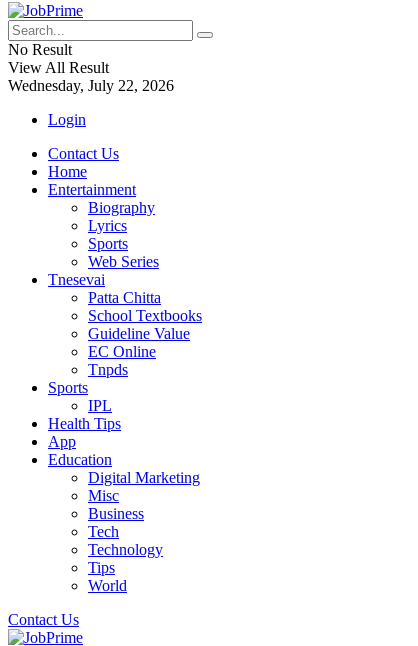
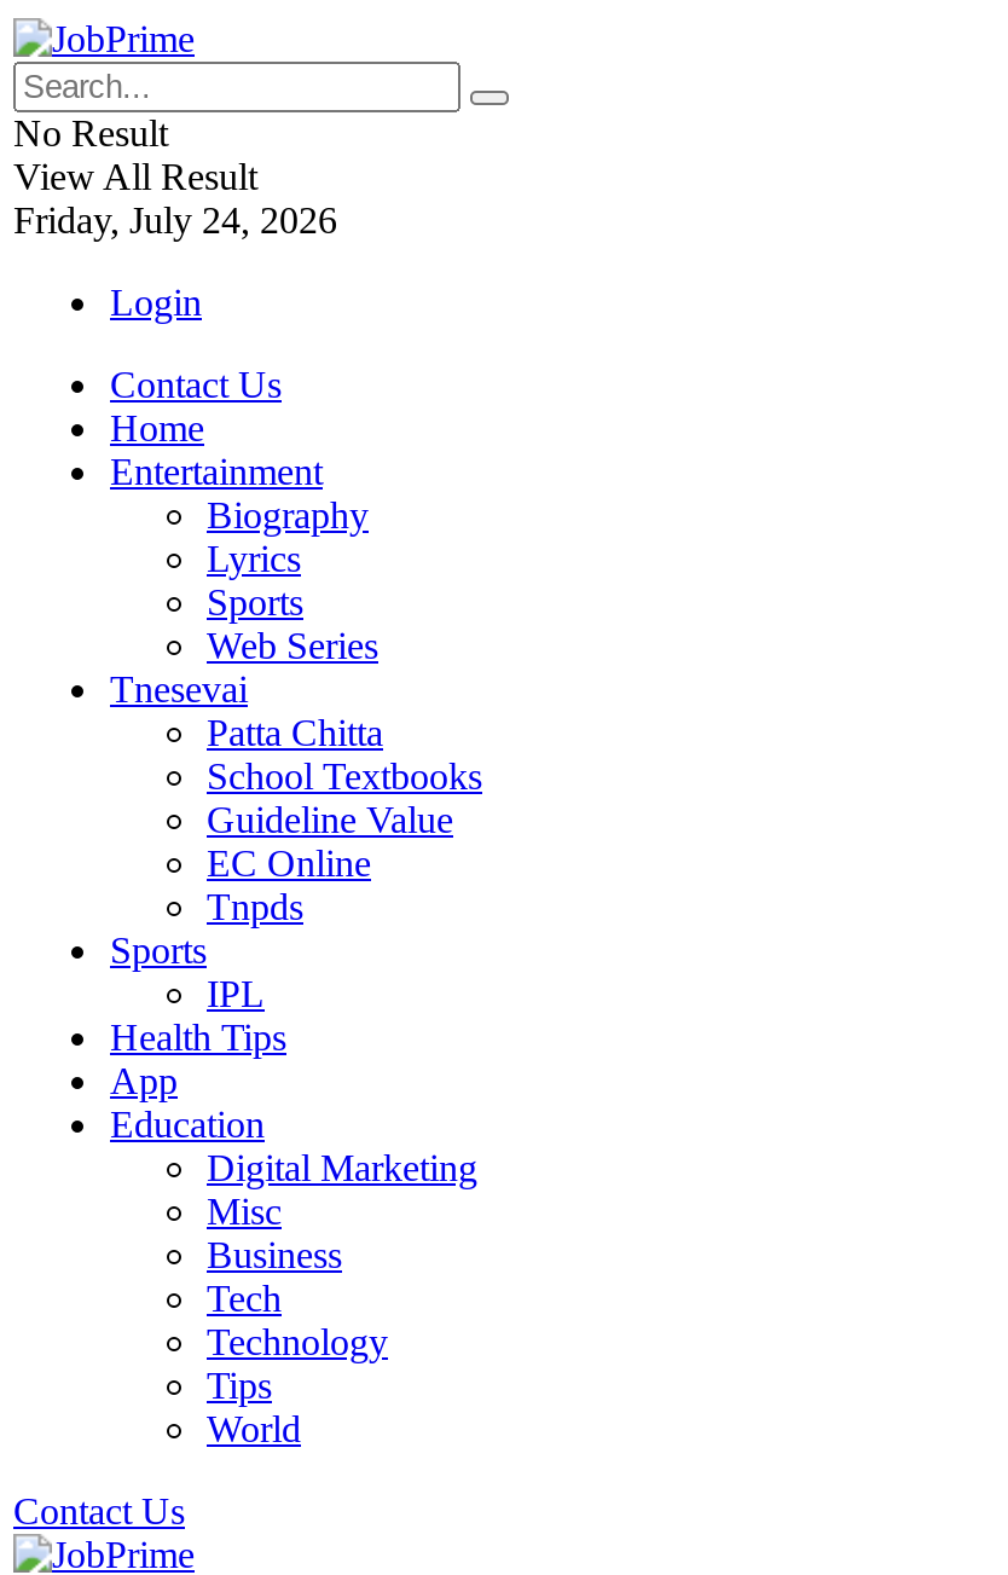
[8,77,174,94] Wednesday, July 22, 2026 -> [13,199,337,241] Friday, July 24, 2026

